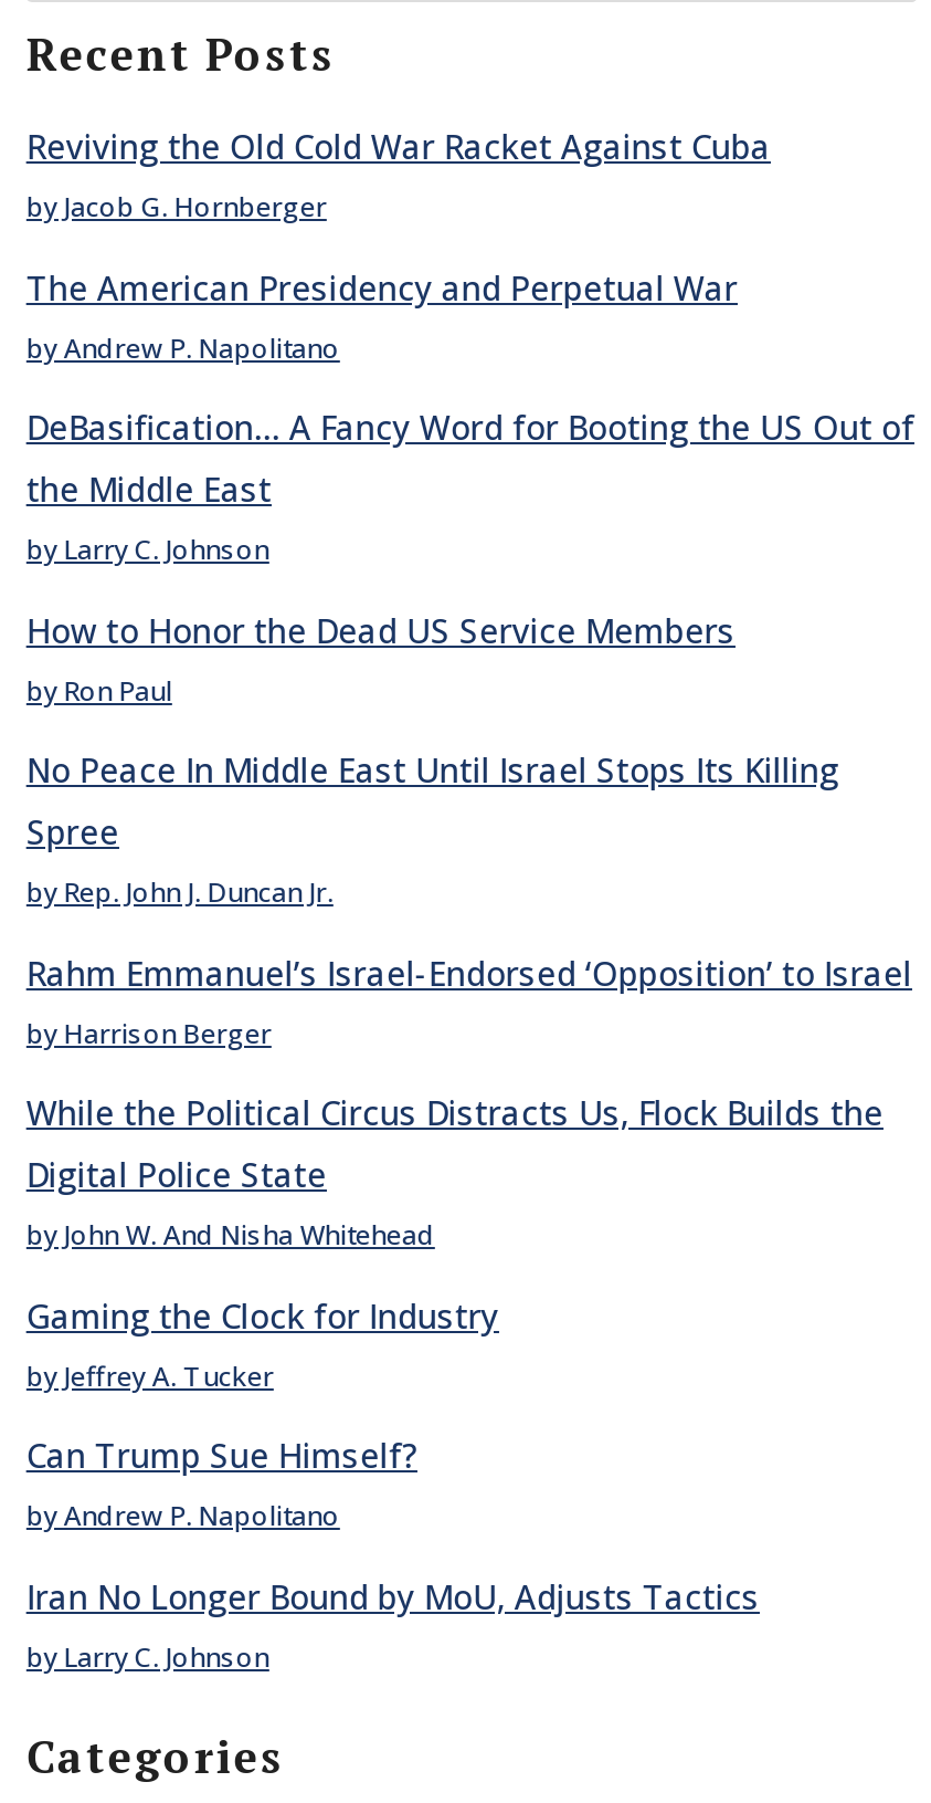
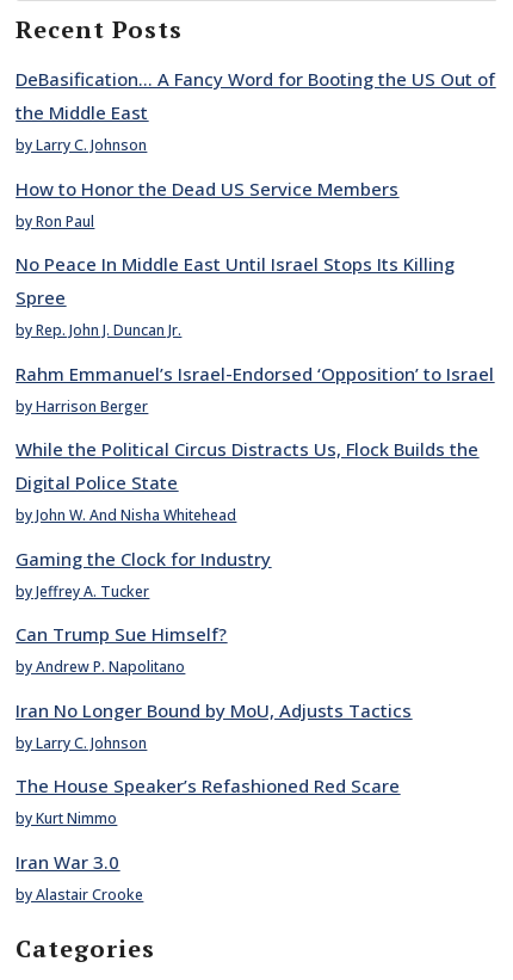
[26,125,771,367] Reviving the Old Cold War Racket Against Cuba | by Jacob G. Hornberger | The American Presidency and Perpetual War | by Andrew P. Napolitano -> none
moved [26,405,914,1676] -> [16,67,496,753]: DeBasification… A Fancy Word for Booting the US Out of | the Middle East | by Larry C. Johnson | ... | Iran No Longer Bound by MoU, Adjusts Tactics | by Larry C. Johnson
none -> [16,774,400,905] The House Speaker’s Refashioned Red Scare | by Kurt Nimmo | Iran War 3.0 | by Alastair Crooke

